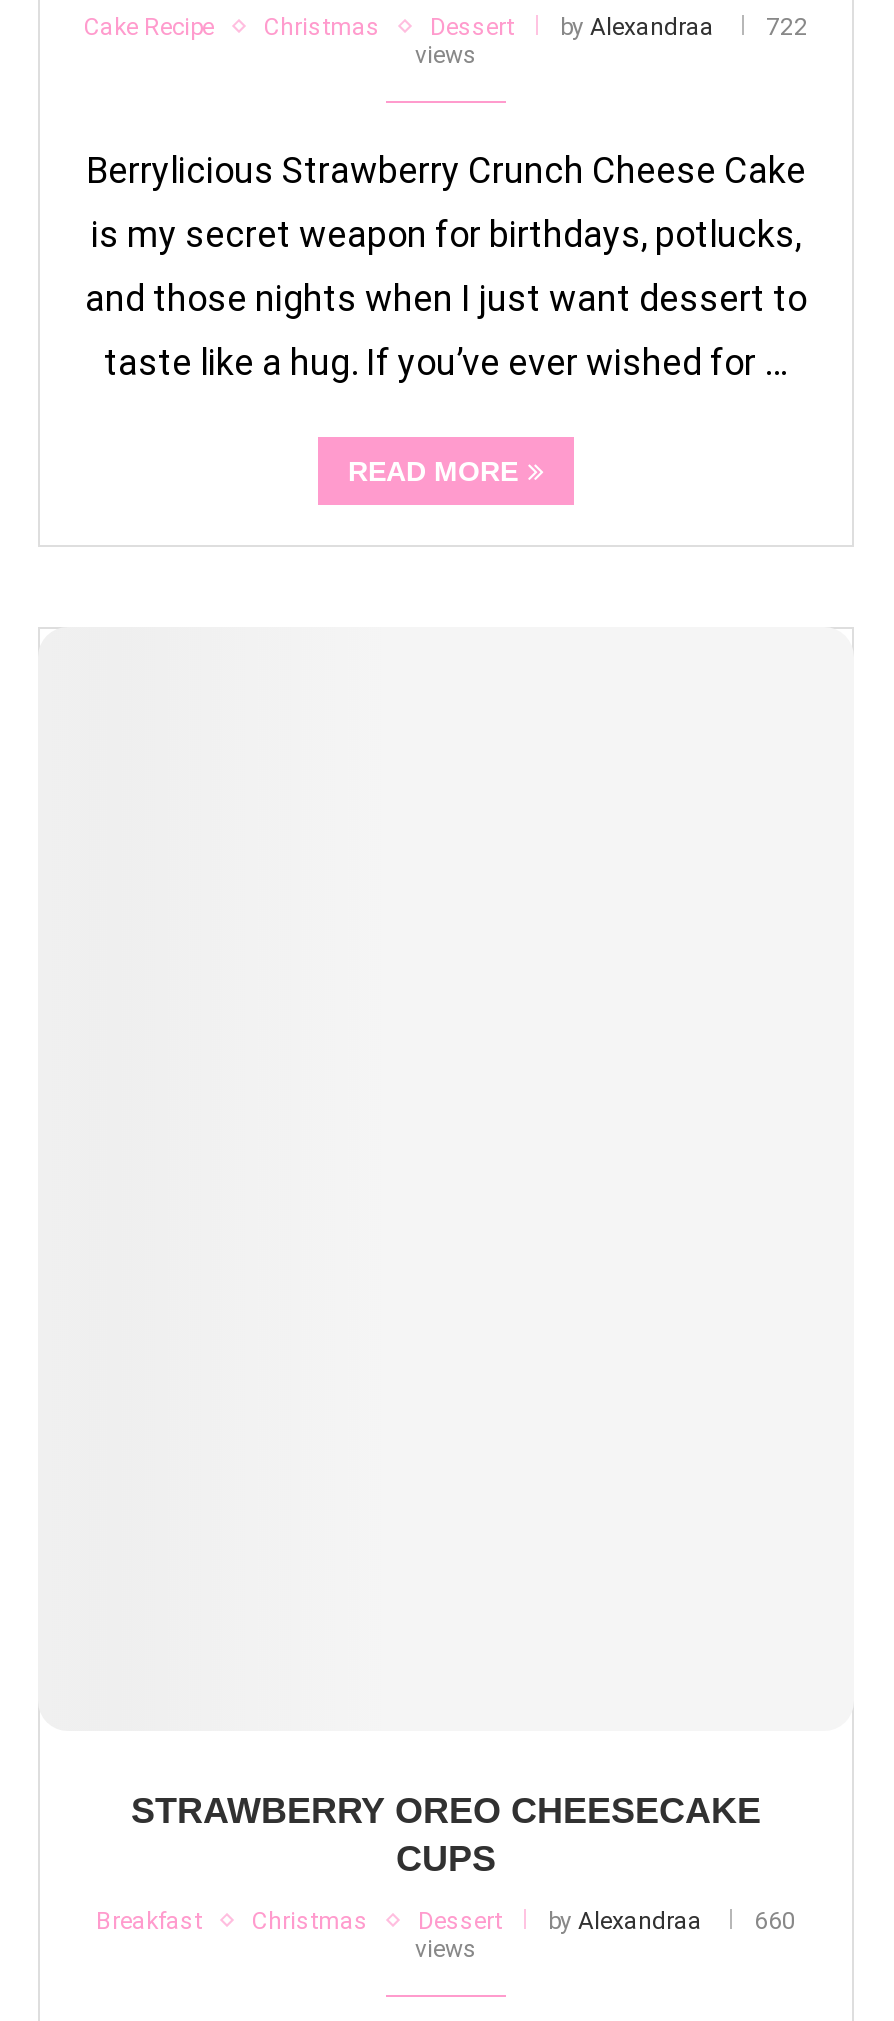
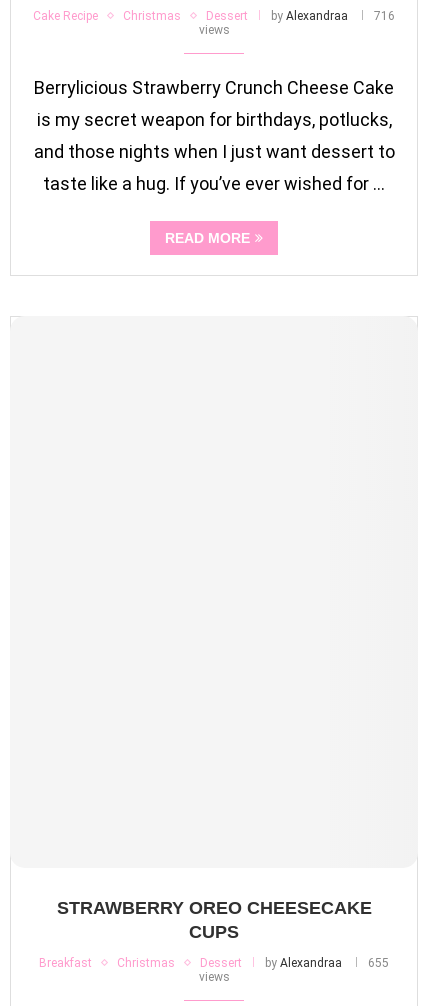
[84,12,808,40] Cake Recipe Christmas Dessert by Alexandraa 722 -> [33,9,395,23] Cake Recipe Christmas Dessert by Alexandraa 716
[96,1907,796,1935] Breakfast Christmas Dessert by Alexandraa 660 -> [39,956,389,970] Breakfast Christmas Dessert by Alexandraa 655

